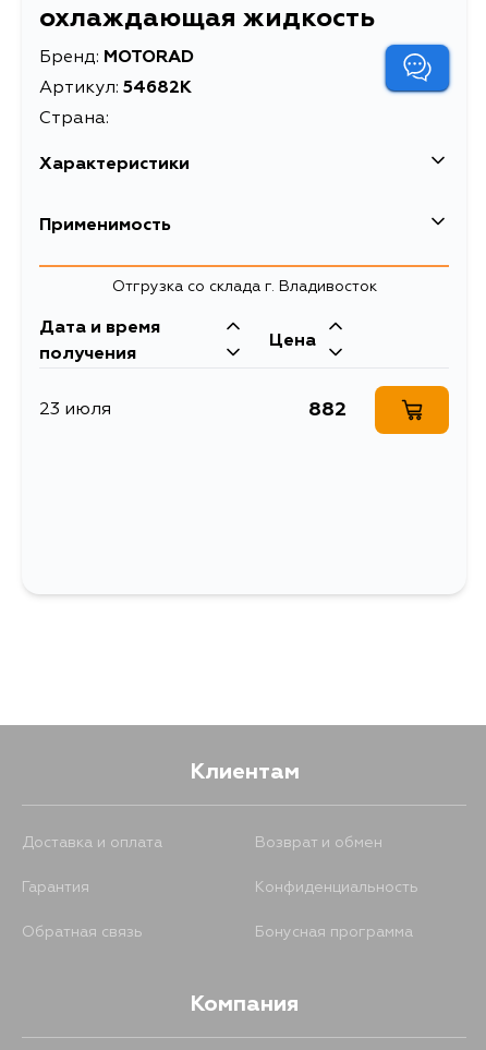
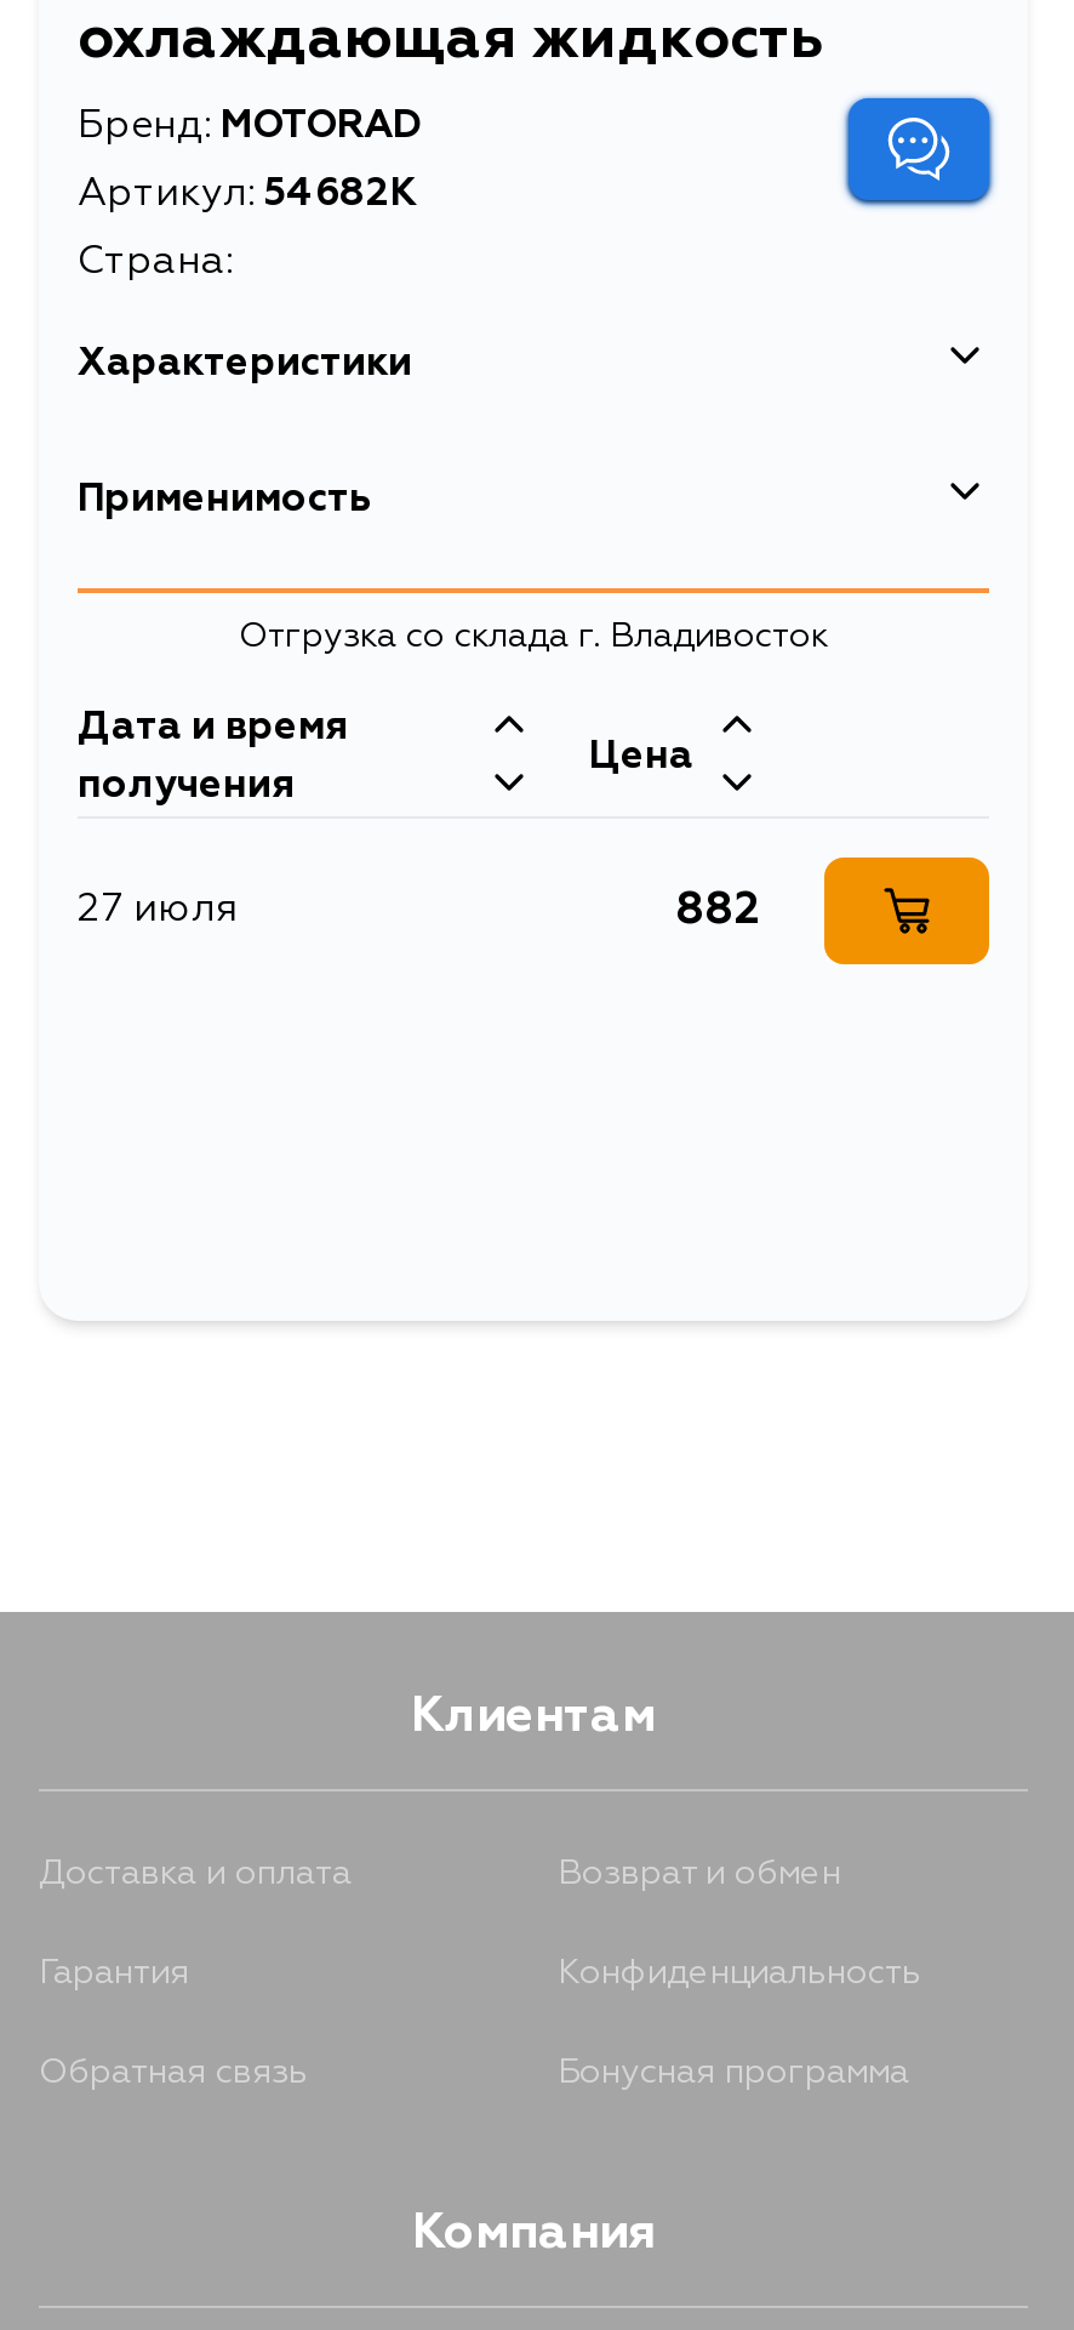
[39,401,111,419] 23 июля -> [78,891,238,930] 27 июля

